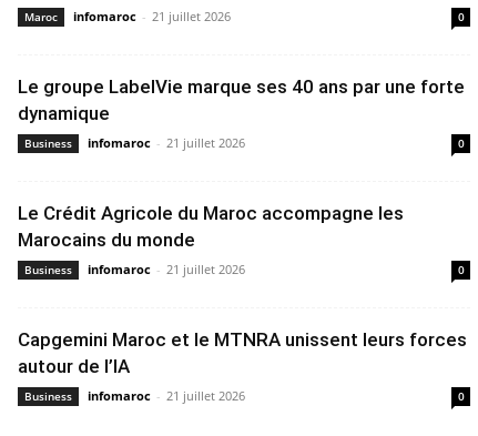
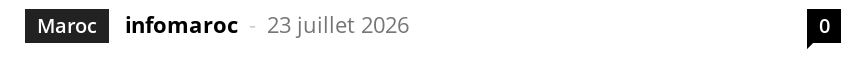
[18,8,467,404] infomaroc - 21 juillet 2026 | 0 | Le groupe LabelVie marque ses 40 ans par une forte | dynamique | Business | infomaroc - 21 juillet 2026 | 0 | Le Crédit Agricole du Maroc accompagne les | Marocains du monde | Business | infomaroc - 21 juillet 2026 | 0 | Capgemini Maroc et le MTNRA unissent leurs forces | autour de l’IA | Business | infomaroc - 21 juillet 2026 -> [125,9,409,39] infomaroc - 23 juillet 2026

